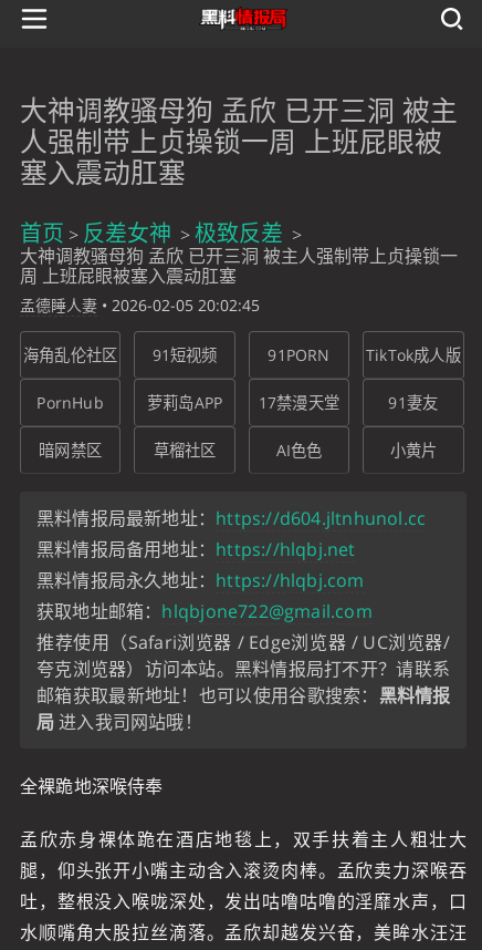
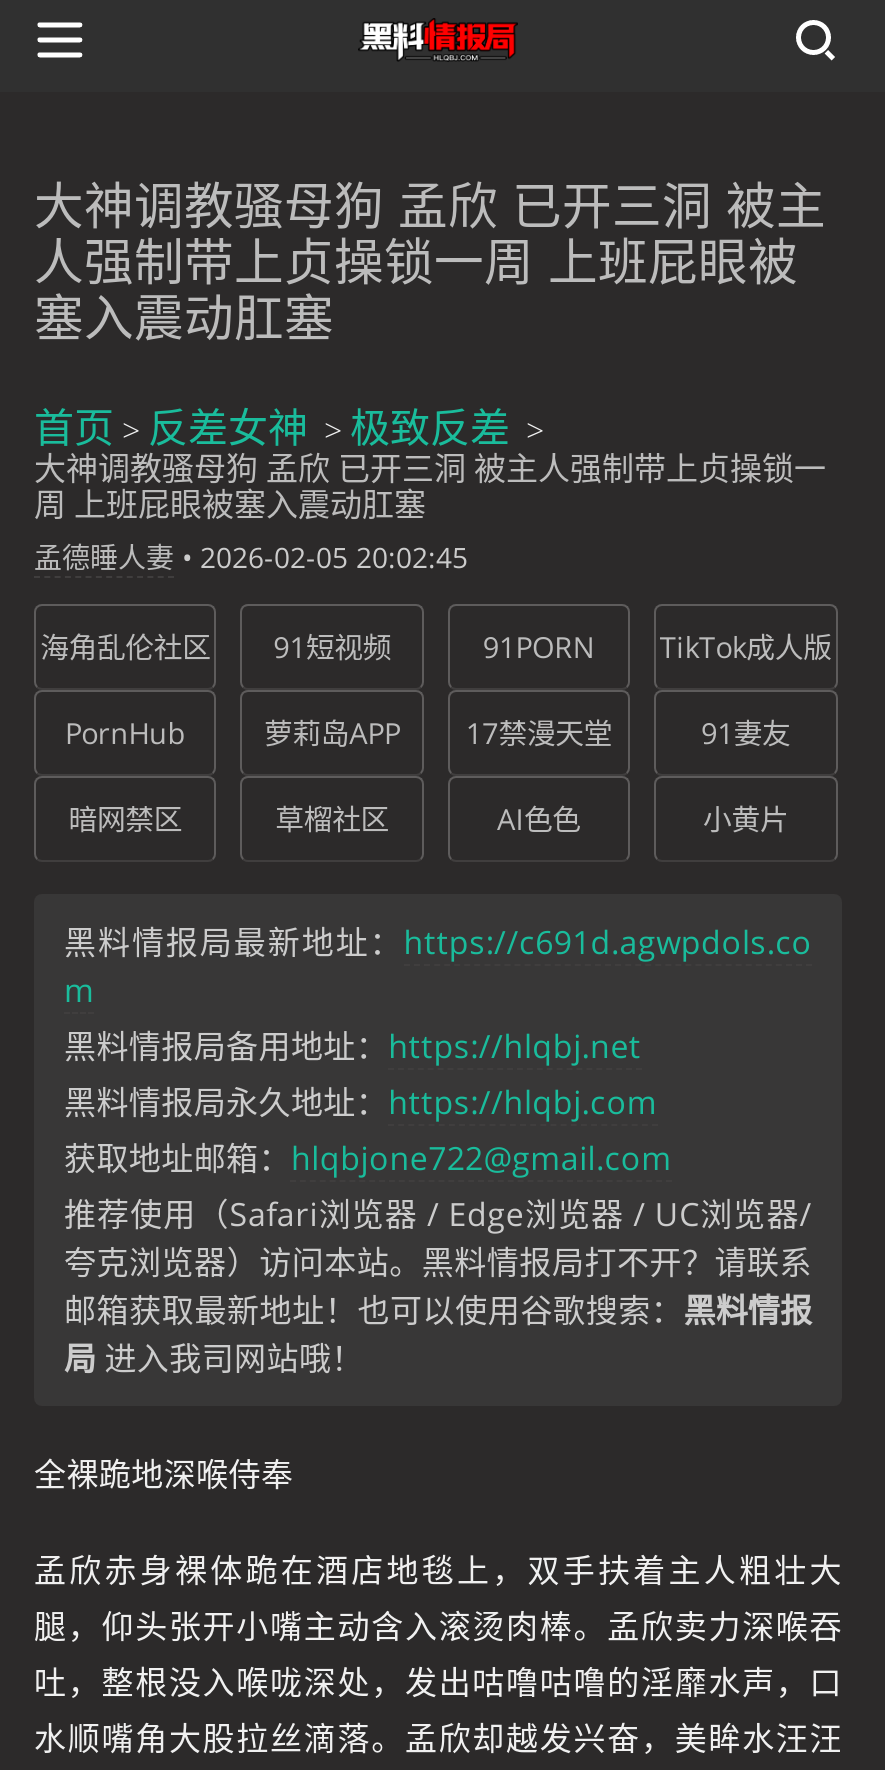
[36,506,426,531] 黑料情报局最新地址：https://d604.jltnhunol.cc -> [64,920,812,1012] 黑料情报局最新地址：https://c691d.agwpdols.co | m

